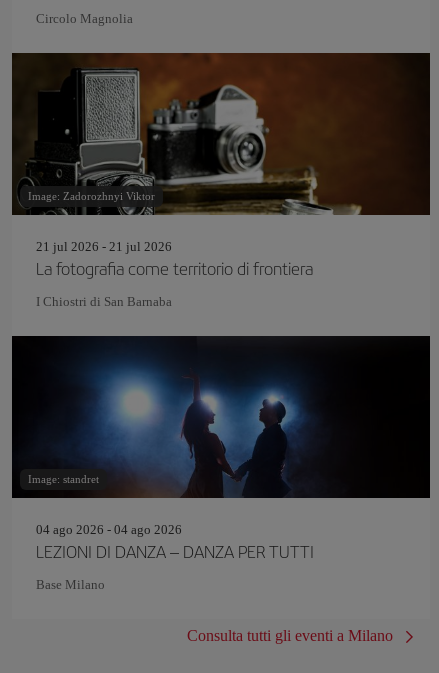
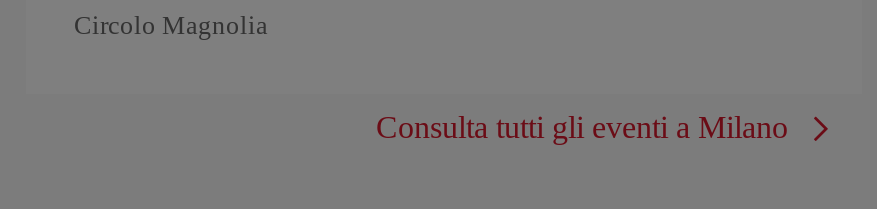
[11,52,431,309] [image] | Image: Zadorozhnyi Viktor | 21 jul 2026 - 21 jul 2026 | La fotografia come territorio di frontiera | I Chiostri di San Barnaba -> none
[11,335,431,592] [image] | Image: standret | 04 ago 2026 - 04 ago 2026 | LEZIONI DI DANZA – DANZA PER TUTTI | Base Milano -> none

